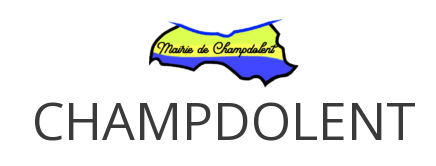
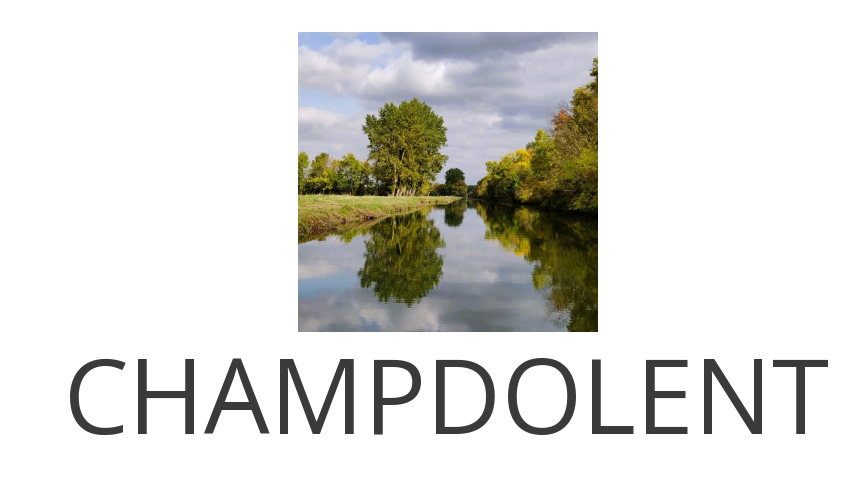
[149,16,299,81] [image] -> [296,30,600,316] [image]

